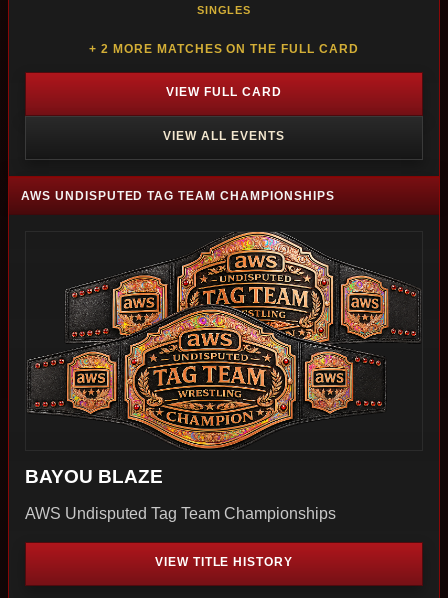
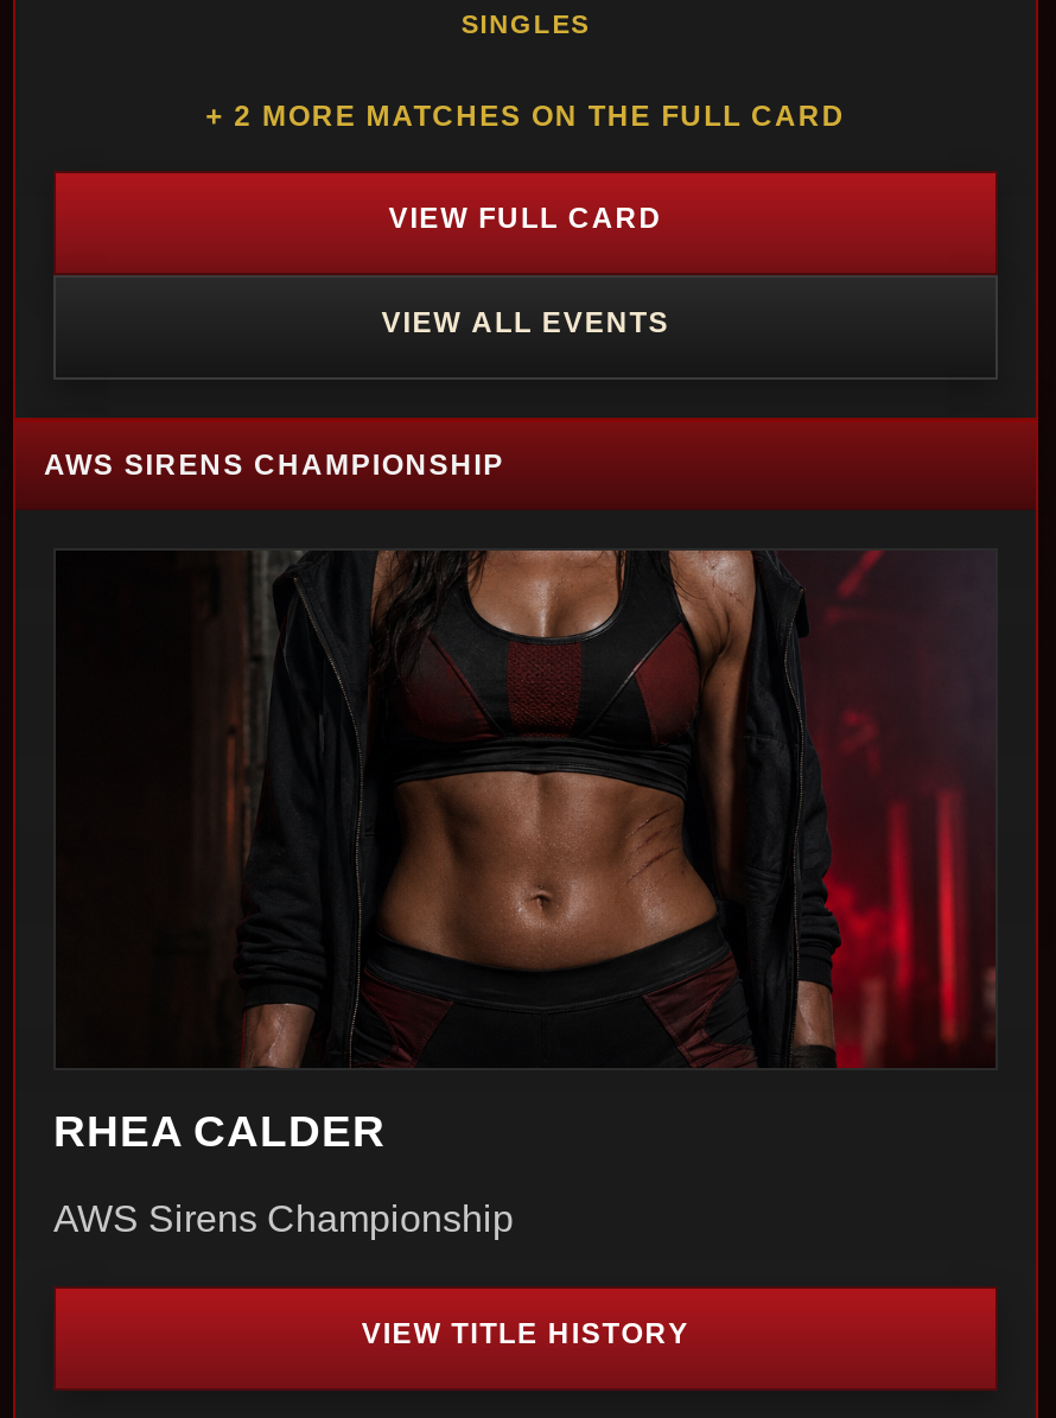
[21,189,334,203] AWS UNDISPUTED TAG TEAM CHAMPIONSHIPS -> [44,449,505,482] AWS SIRENS CHAMPIONSHIP
[25,231,422,487] [image] | BAYOU BLAZE -> [53,548,998,1156] [image] | RHEA CALDER
[25,505,336,522] AWS Undisputed Tag Team Championships -> [53,1198,514,1239] AWS Sirens Championship

